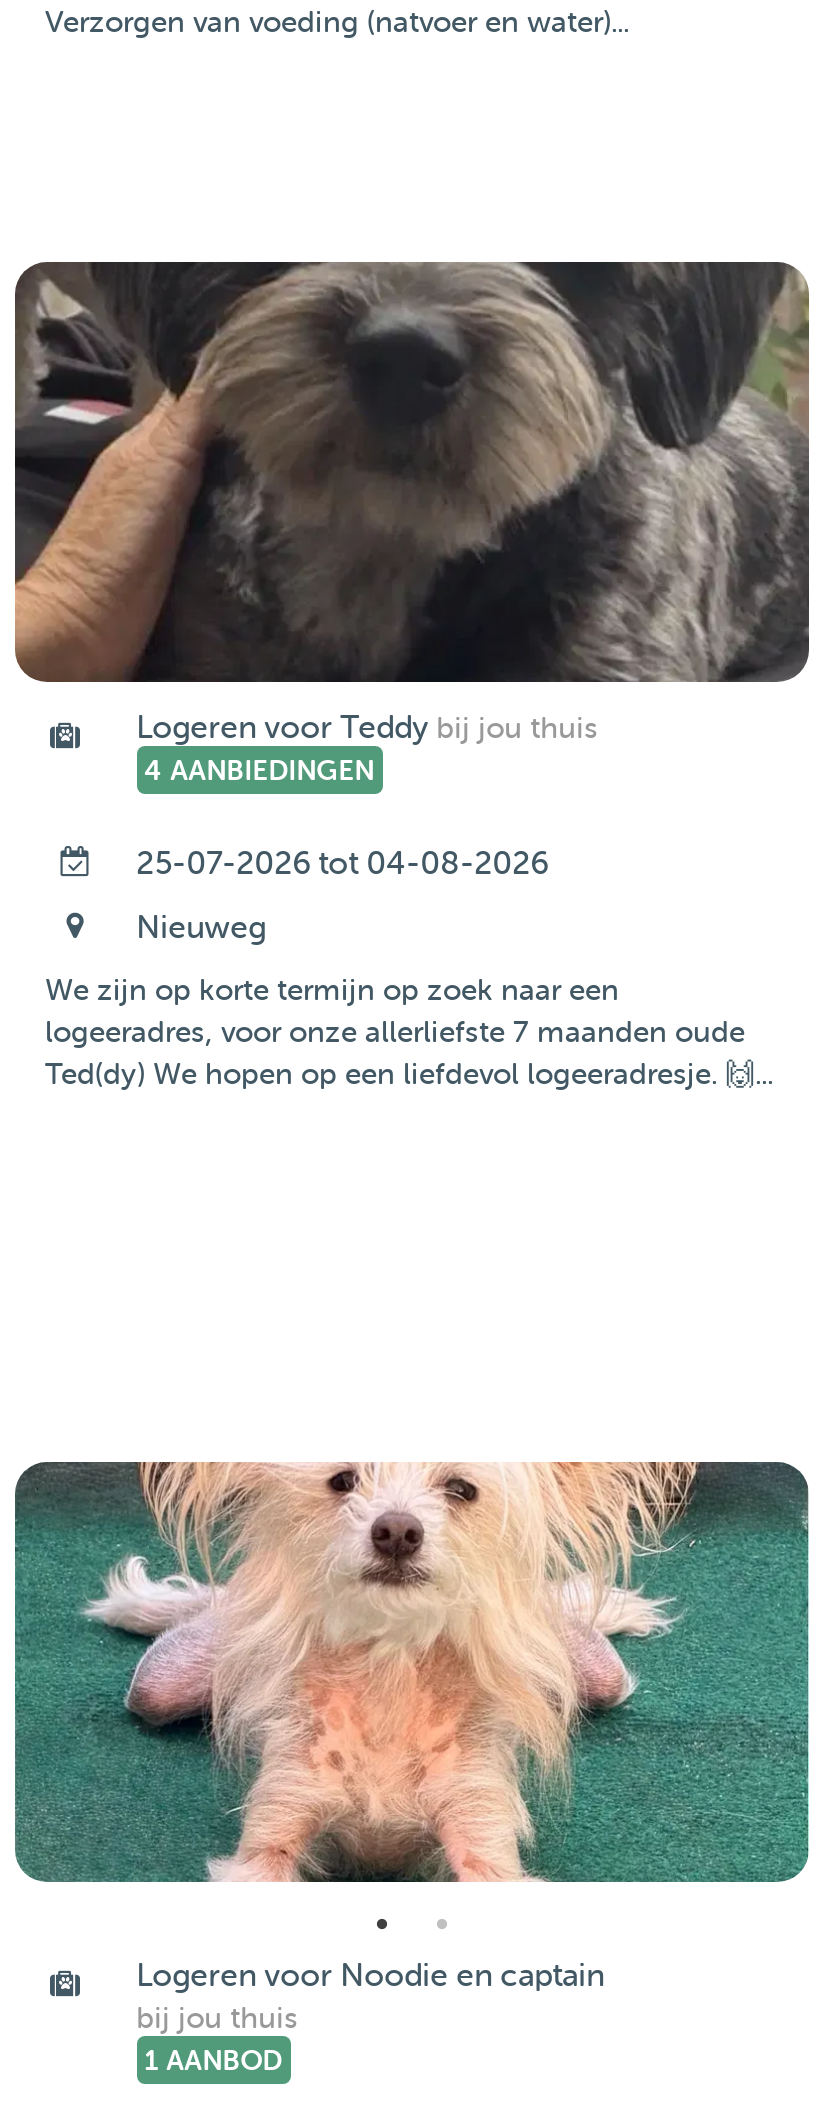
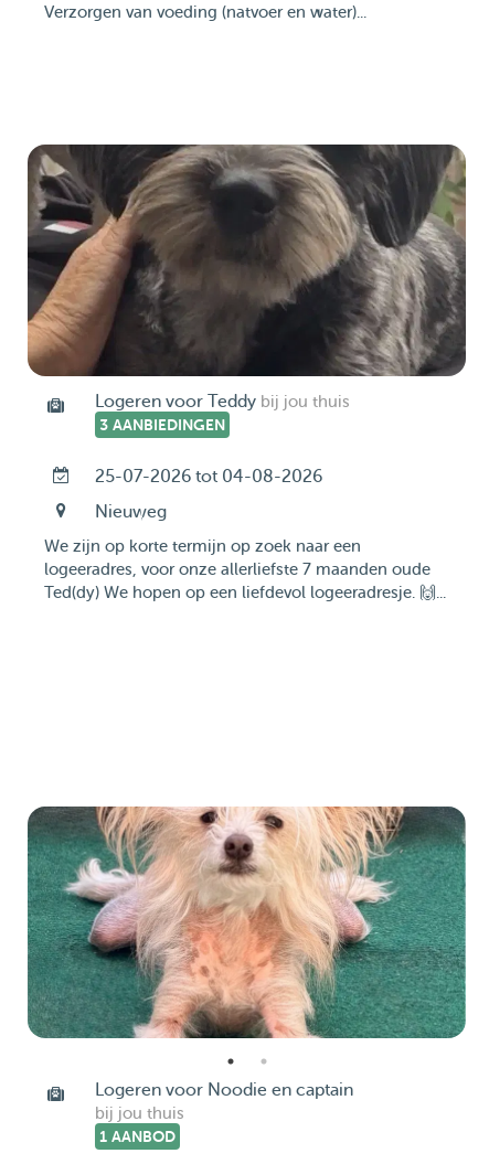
[144,754,374,786] 4 AANBIEDINGEN -> [99,416,225,434] 3 AANBIEDINGEN

